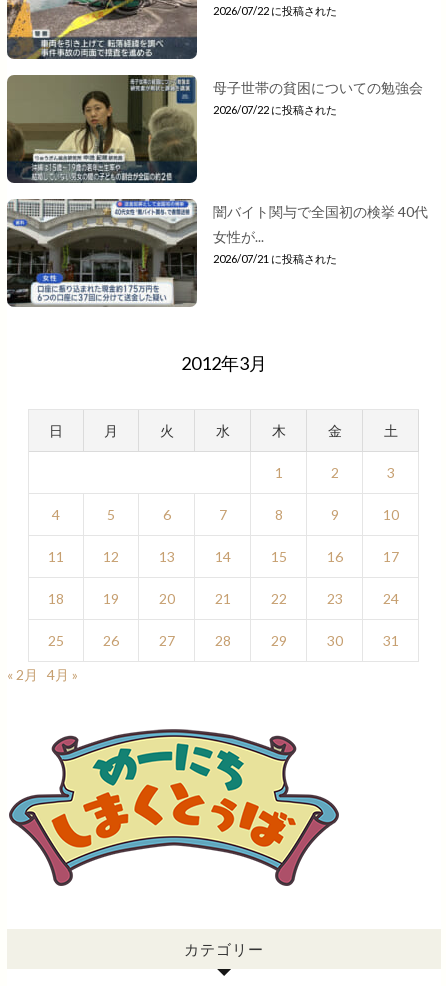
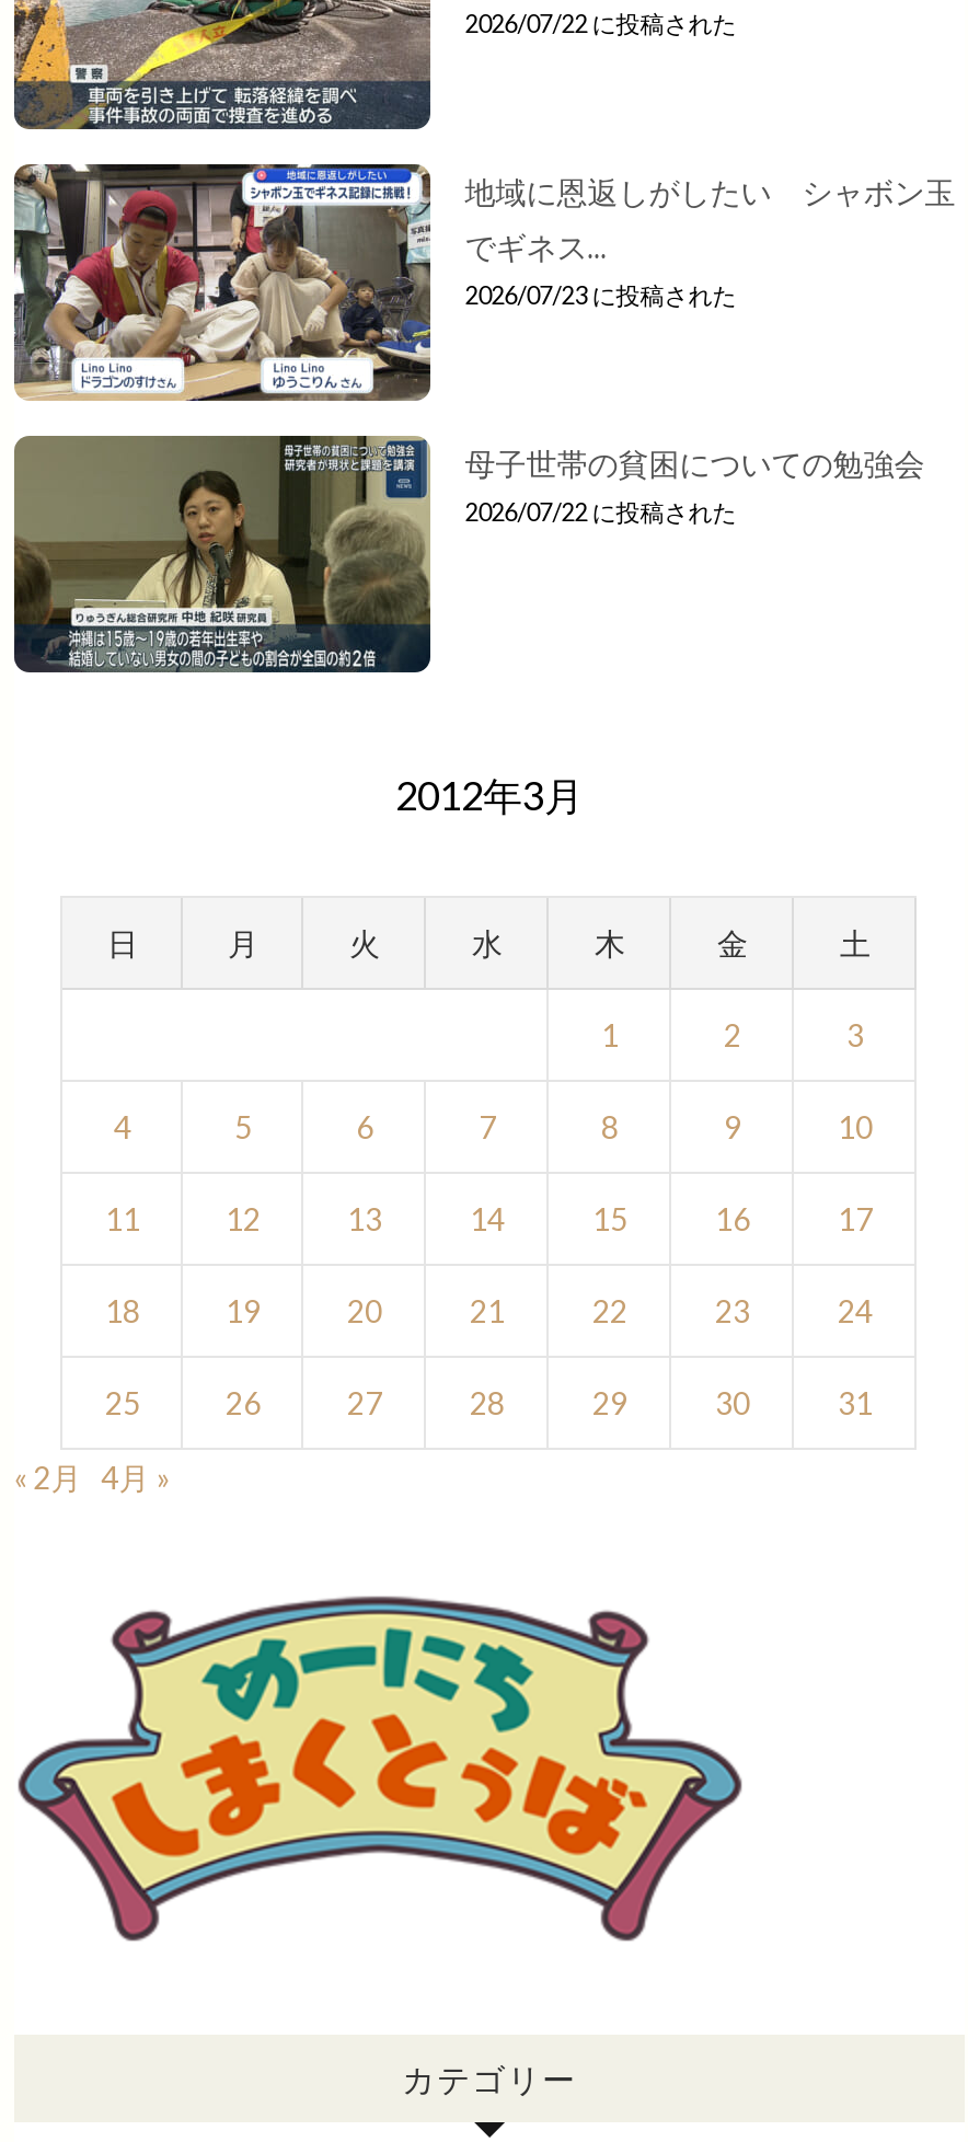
none -> [14,162,955,401] [image] | 地域に恩返しがしたい シャボン玉 | でギネス... | 2026/07/23 に投稿された
moved [6,74,423,184] -> [12,434,925,675]: [image] | 母子世帯の貧困についての勉強会 | 2026/07/22 に投稿された
[7,199,428,307] [image] | 闇バイト関与で全国初の検挙 40代 | 女性が... | 2026/07/21 に投稿された -> none

